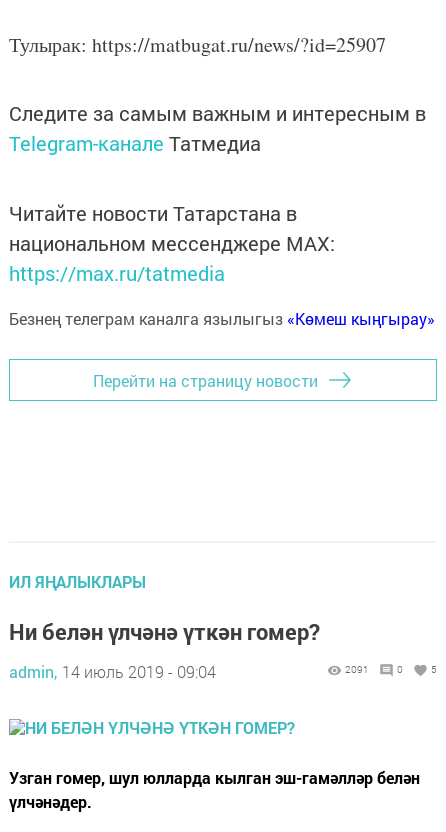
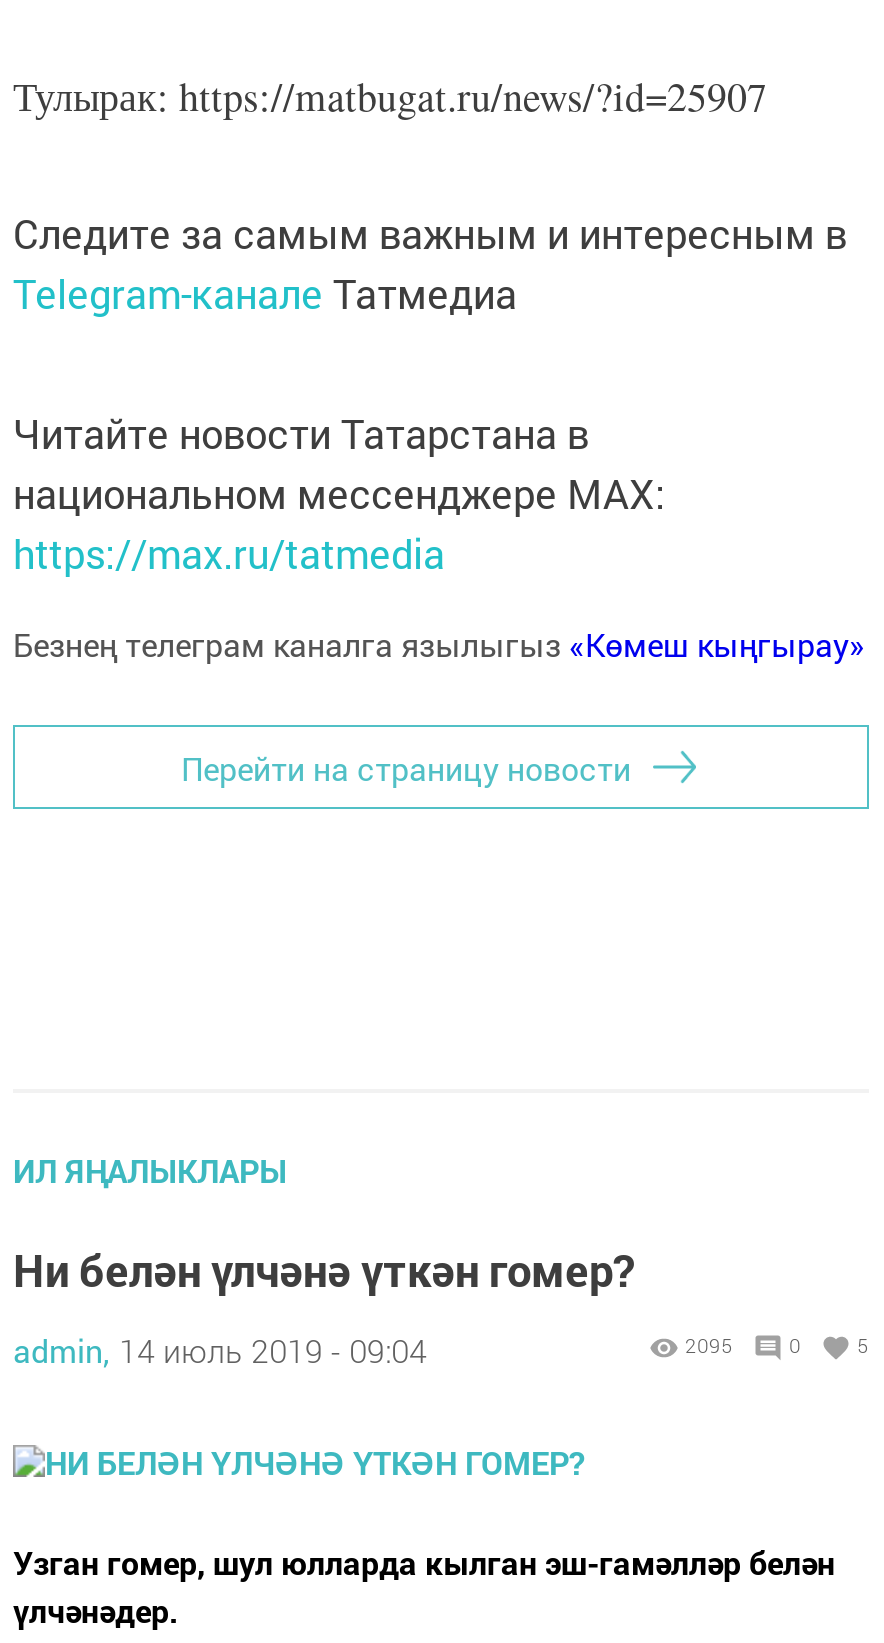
[345,663,369,676] 2091 -> [685,1333,733,1359] 2095

